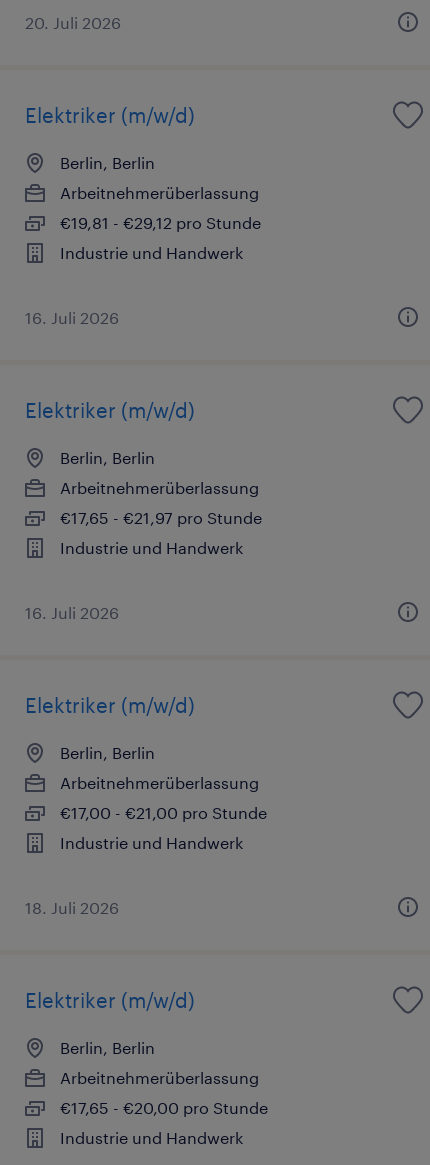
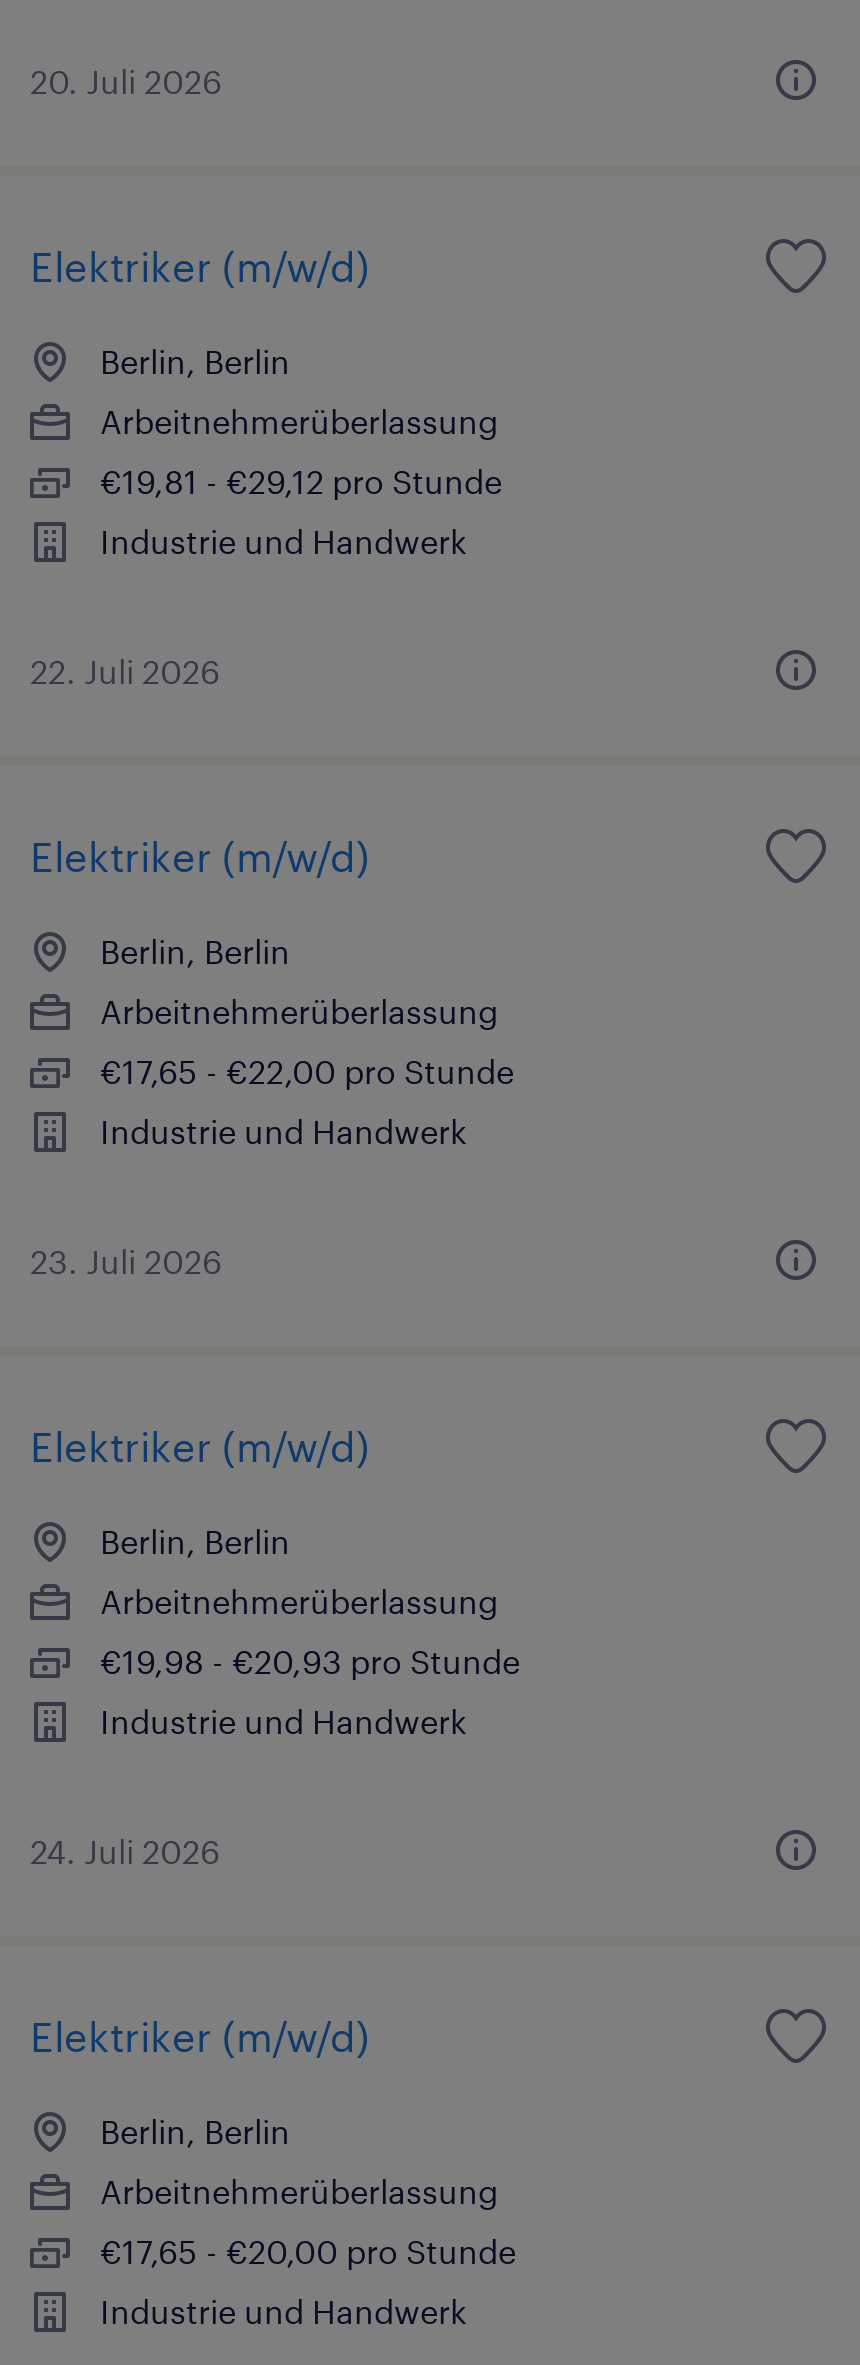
[25,308,119,327] 16. Juli 2026 -> [30,652,220,690] 22. Juli 2026
[60,508,262,527] €17,65 - €21,97 pro Stunde -> [100,1052,514,1090] €17,65 - €22,00 pro Stunde
[25,603,119,622] 16. Juli 2026 -> [30,1242,222,1280] 23. Juli 2026
[60,803,267,822] €17,00 - €21,00 pro Stunde -> [100,1642,520,1680] €19,98 - €20,93 pro Stunde
[25,898,119,917] 18. Juli 2026 -> [30,1832,220,1870] 24. Juli 2026

